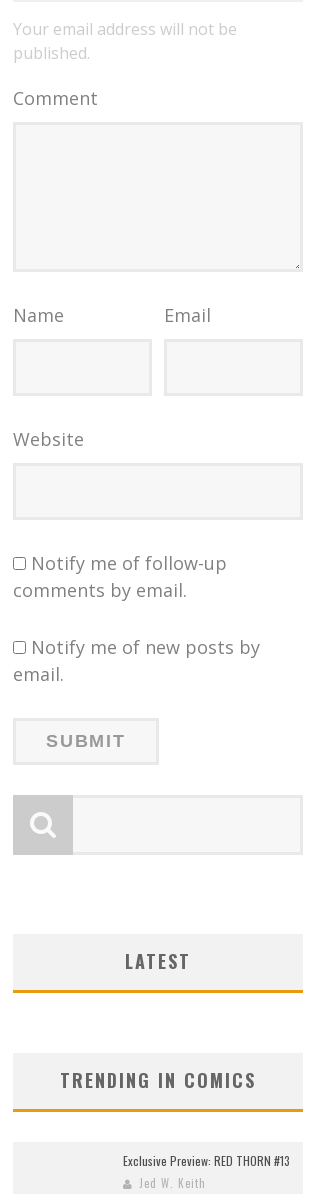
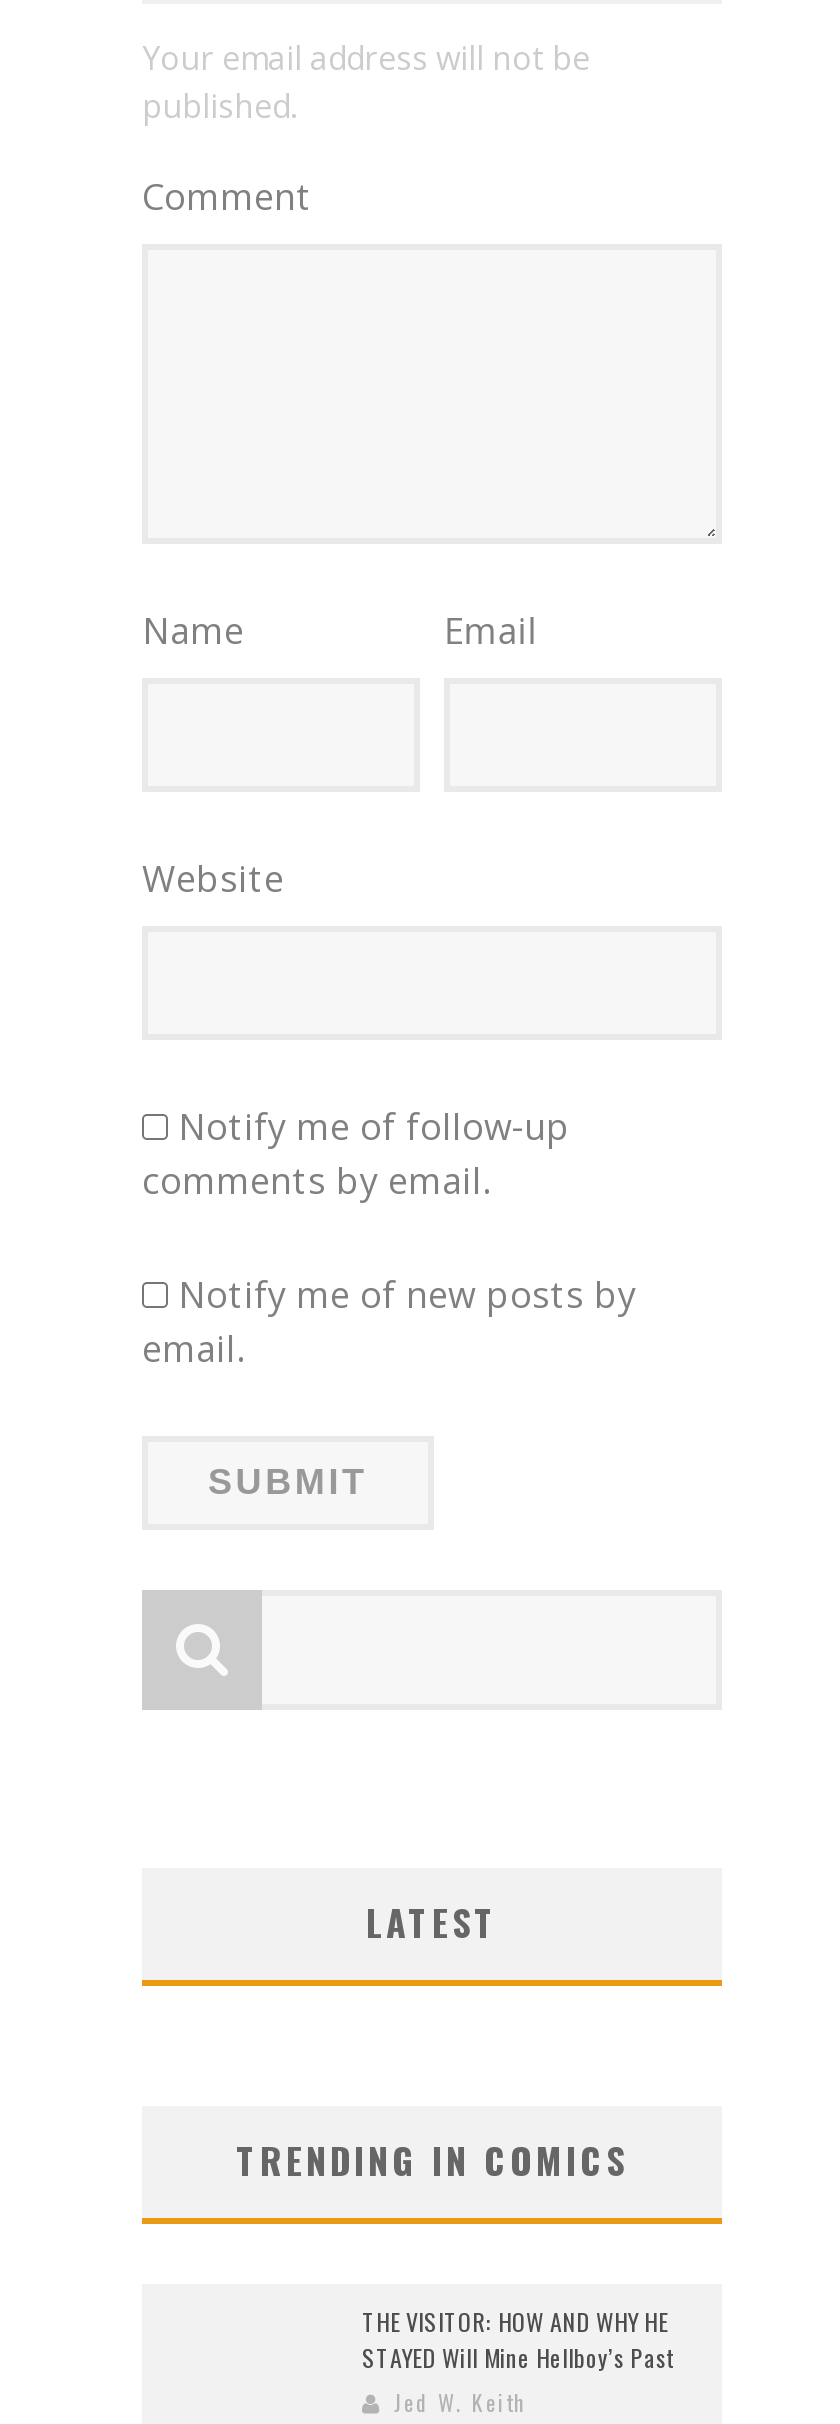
[123,1152,290,1169] Exclusive Preview: RED THORN #13 -> [362,2304,672,2374] THE VISITOR: HOW AND WHY HE | STAYED Will Mine Hellboy’s Past

